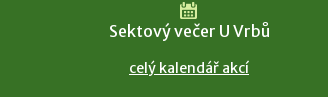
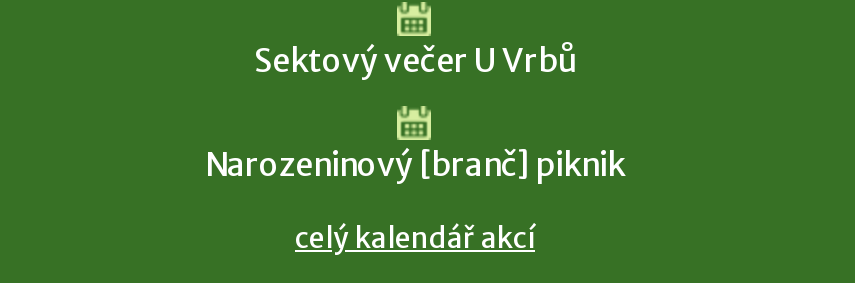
none -> [205,144,625,184] Narozeninový [branč] piknik

